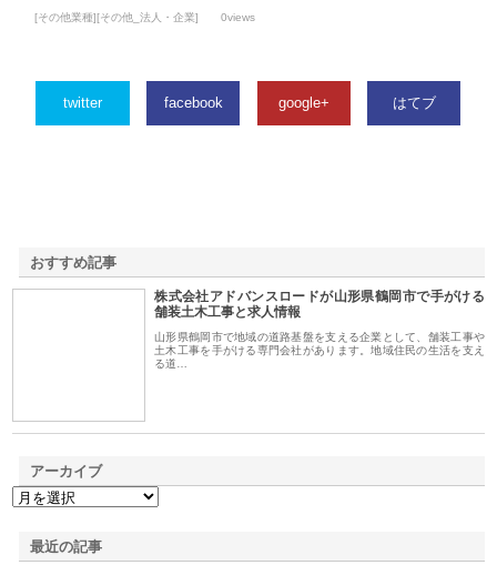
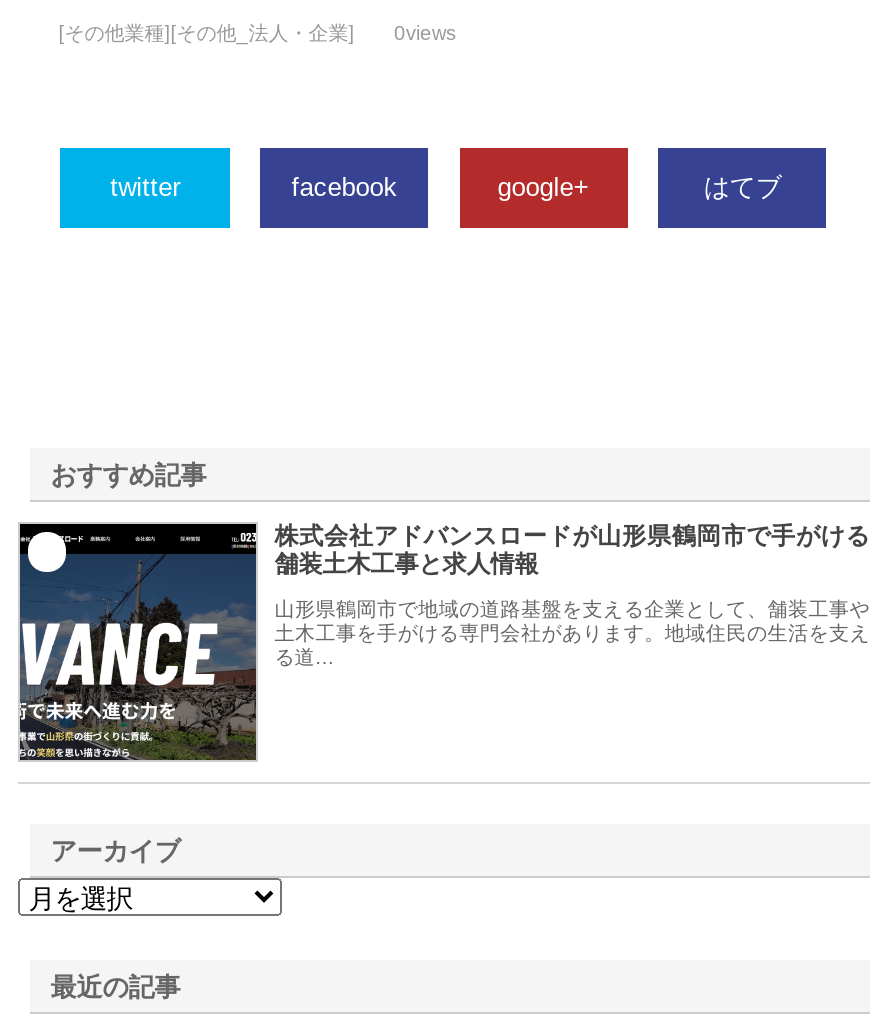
none -> [18,522,258,762] [image]

